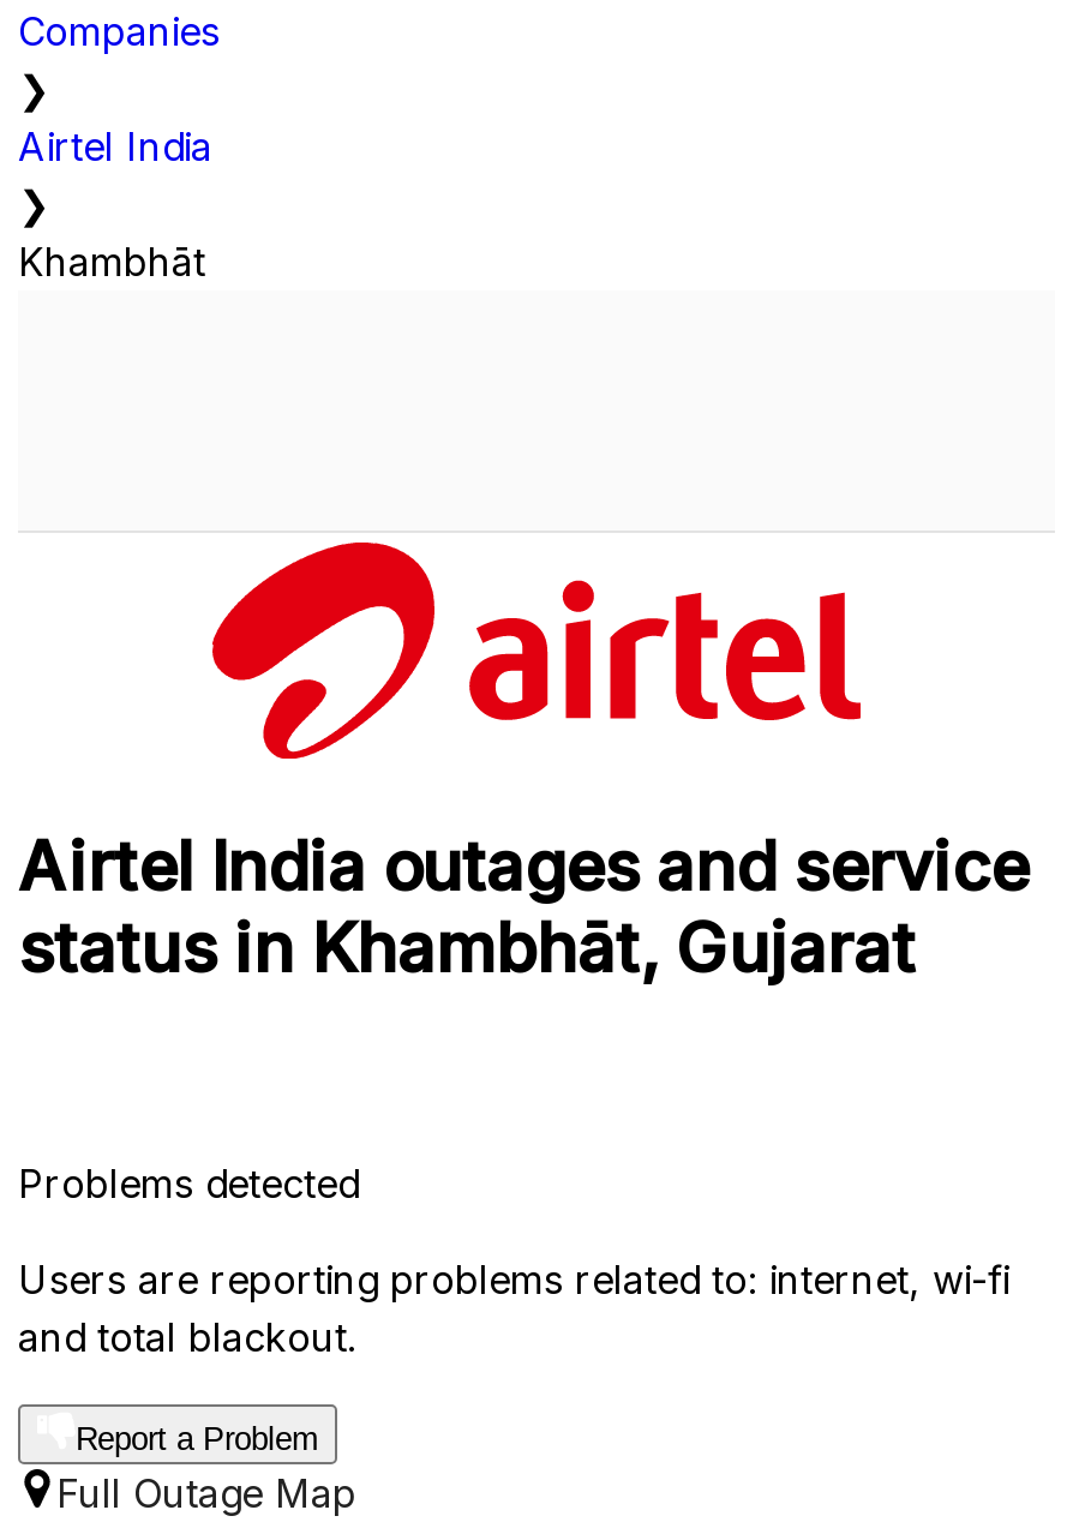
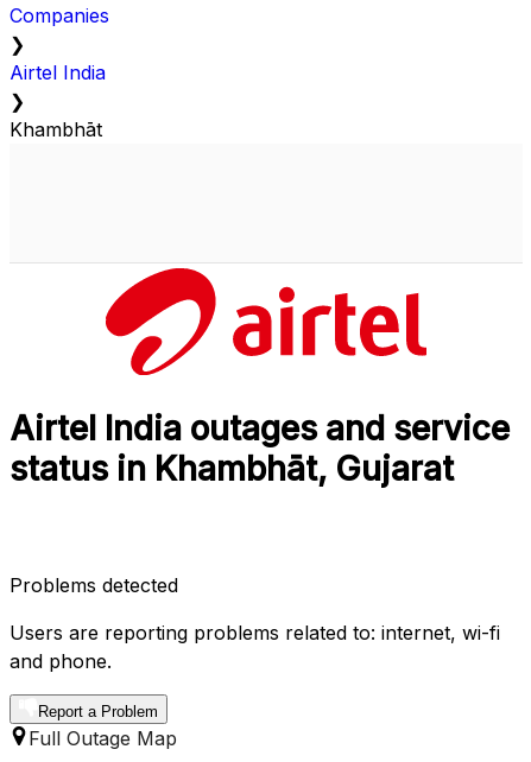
[18,1314,356,1362] and total blackout. -> [10,650,112,673] and phone.

